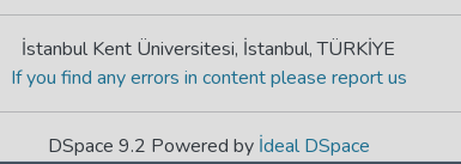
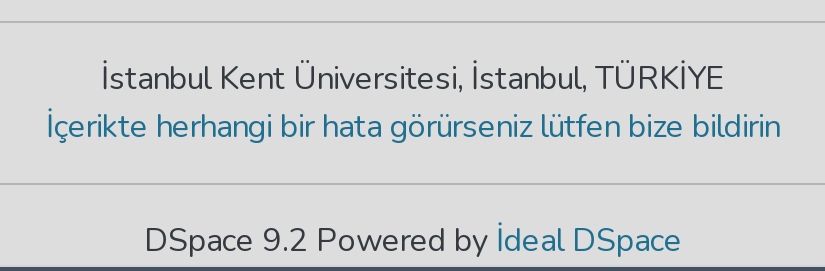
[10,64,407,90] If you find any errors in content please report us -> [46,104,780,148] İçerikte herhangi bir hata görürseniz lütfen bize bildirin

